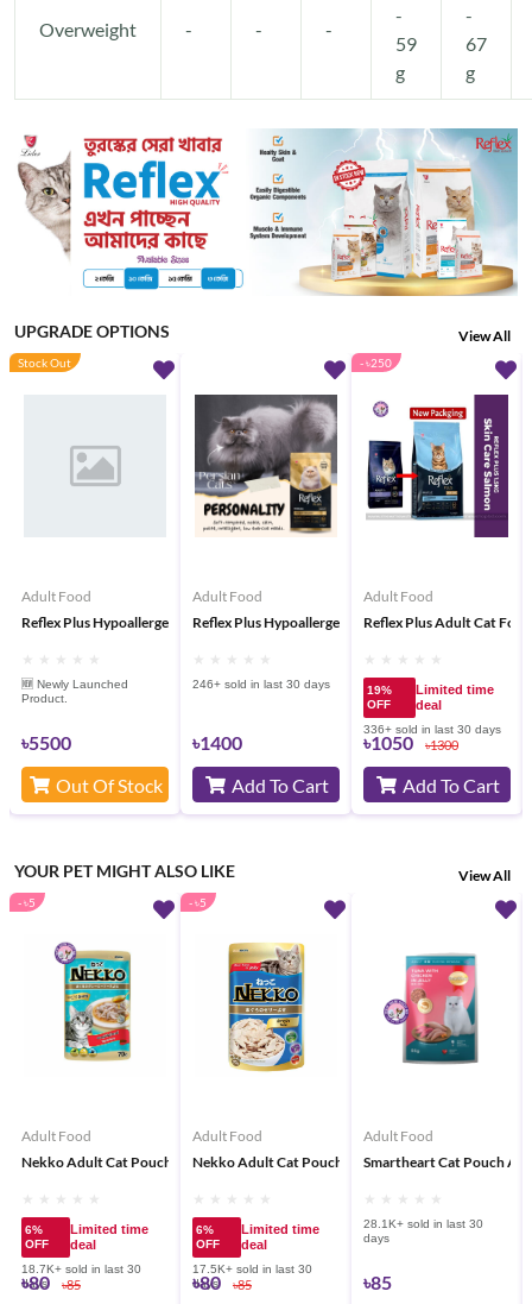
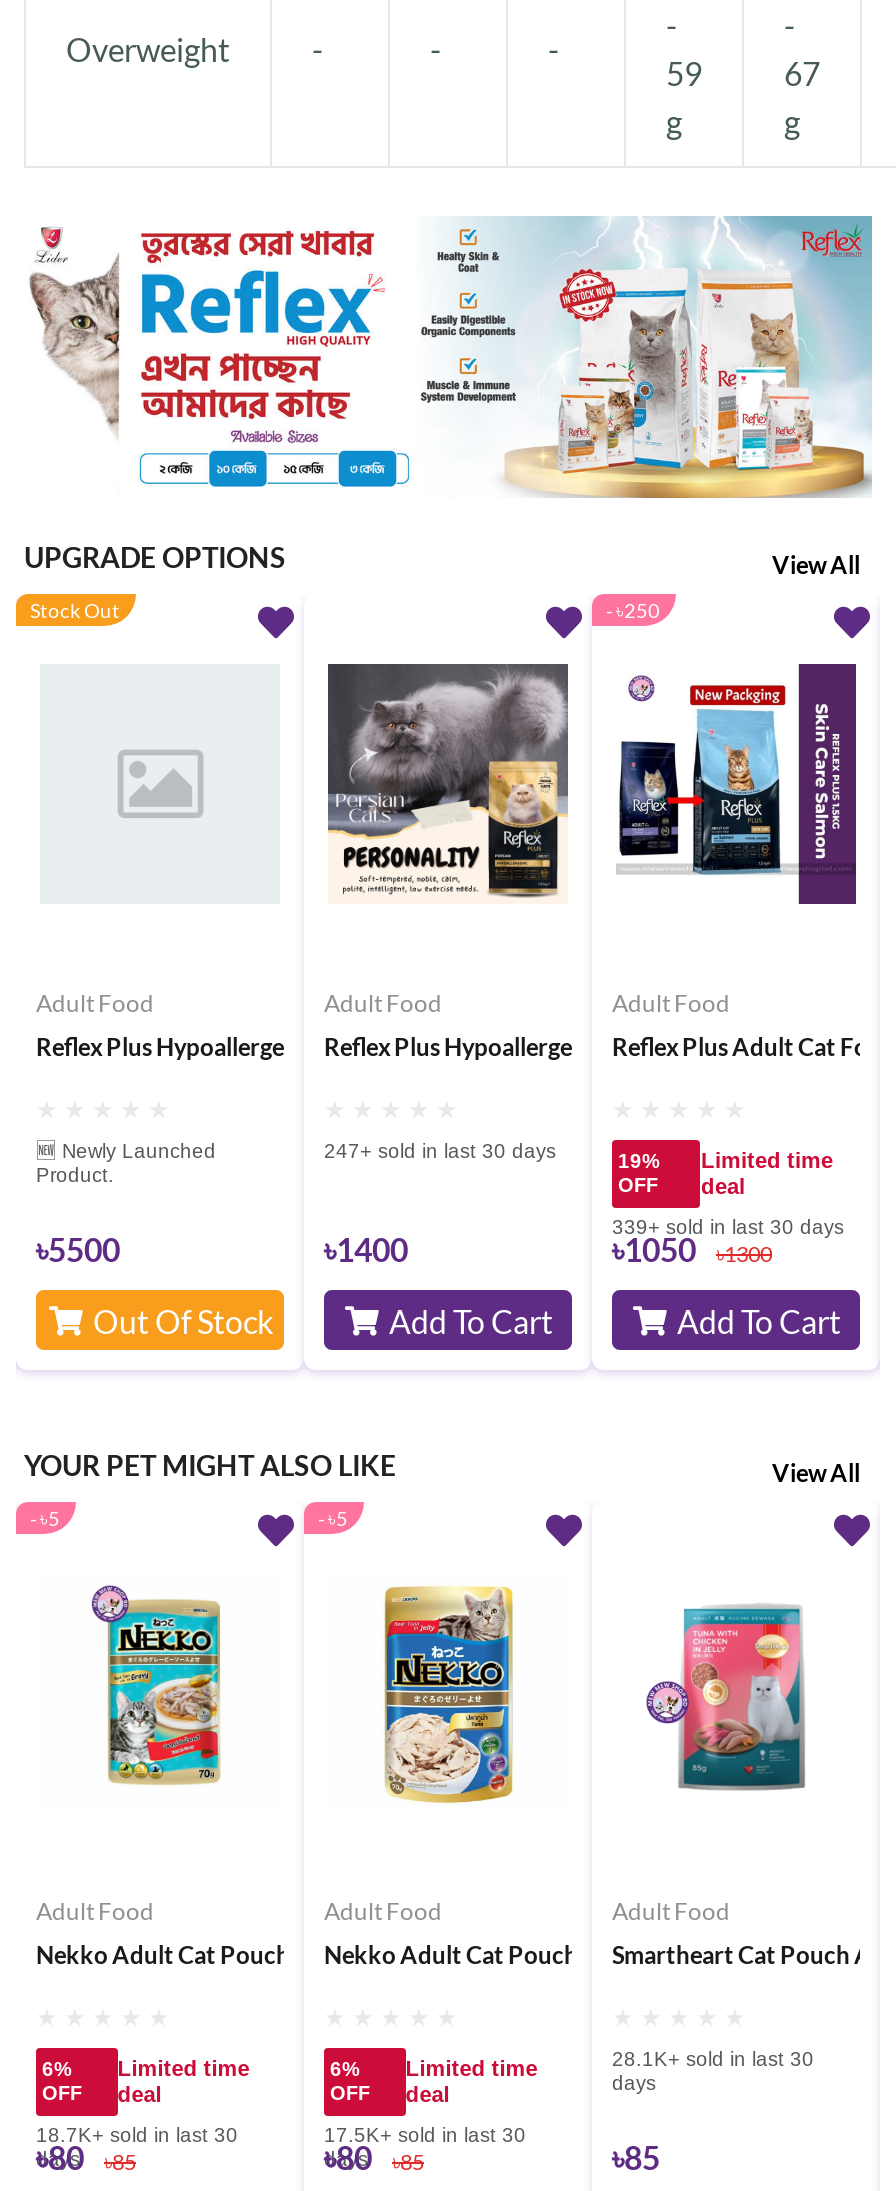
[192,678,330,691] 246+ sold in last 30 days -> [324,1141,556,1163] 247+ sold in last 30 days
[363,723,501,736] 336+ sold in last 30 days -> [612,1217,844,1239] 339+ sold in last 30 days

